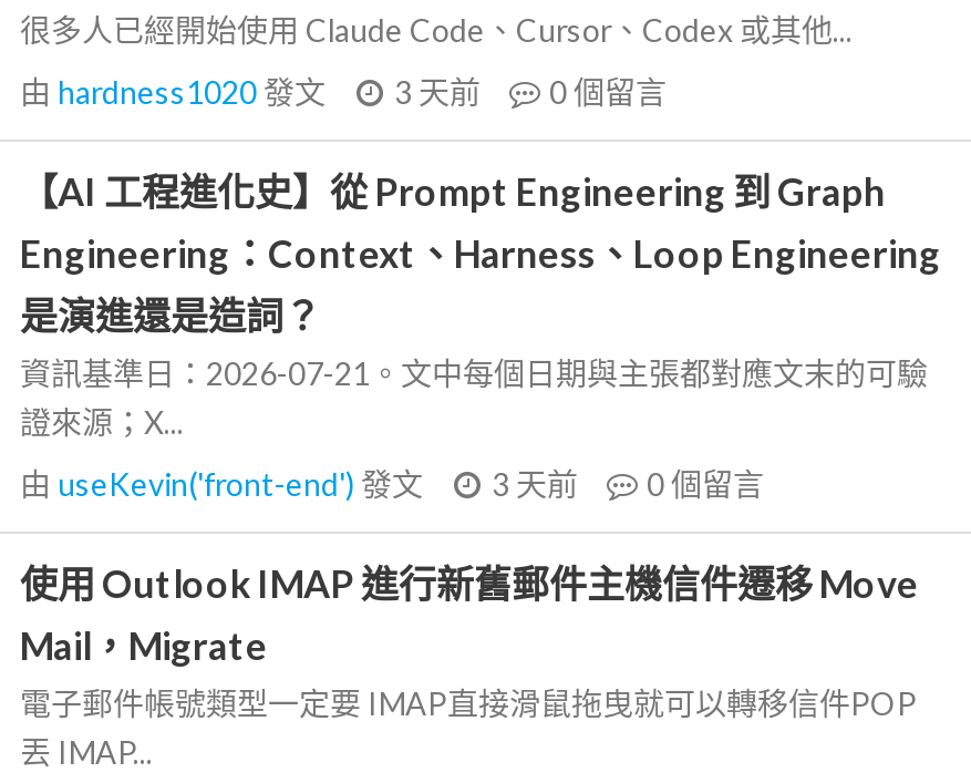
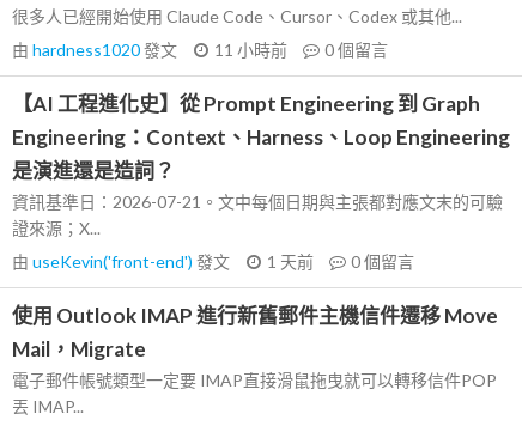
[20,73,667,111] 由hardness1020發文 3 天前 0個留言 -> [12,39,388,60] 由hardness1020發文 11 小時前 0個留言
[20,465,764,503] 由useKevin('front-end')發文 3 天前 0個留言 -> [12,251,414,272] 由useKevin('front-end')發文 1 天前 0個留言

